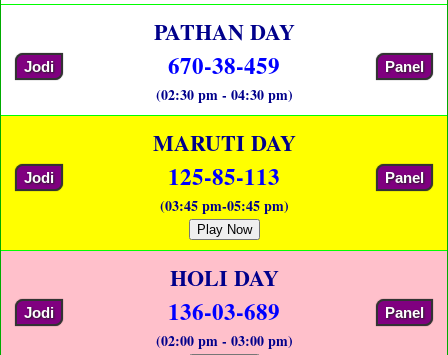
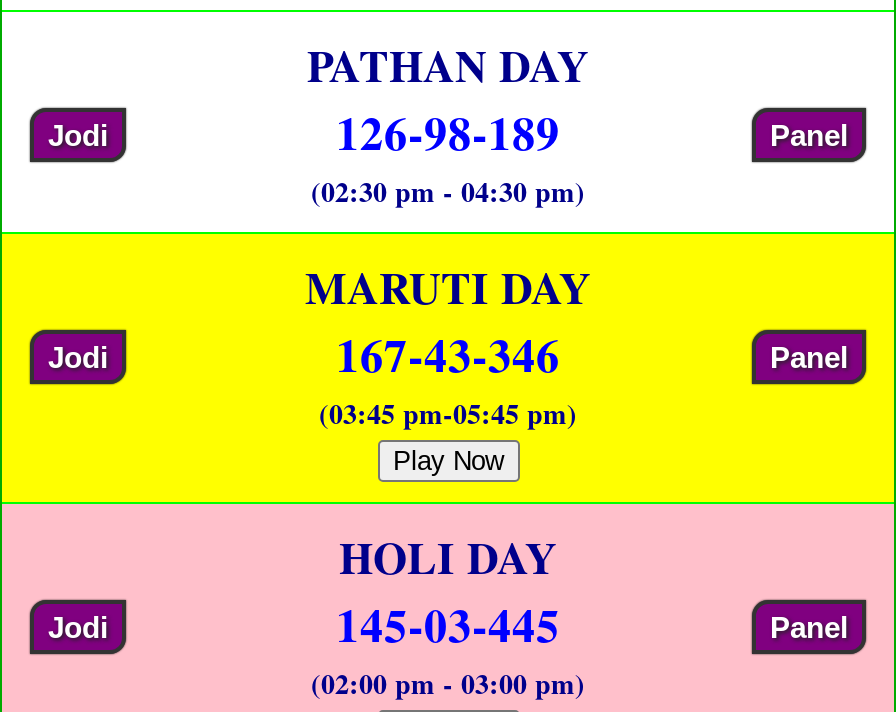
[168,48,280,82] 670-38-459 -> [336,98,560,166] 126-98-189
[168,159,280,193] 125-85-113 -> [336,320,560,388] 167-43-346
[168,294,280,328] 136-03-689 -> [336,590,560,658] 145-03-445

